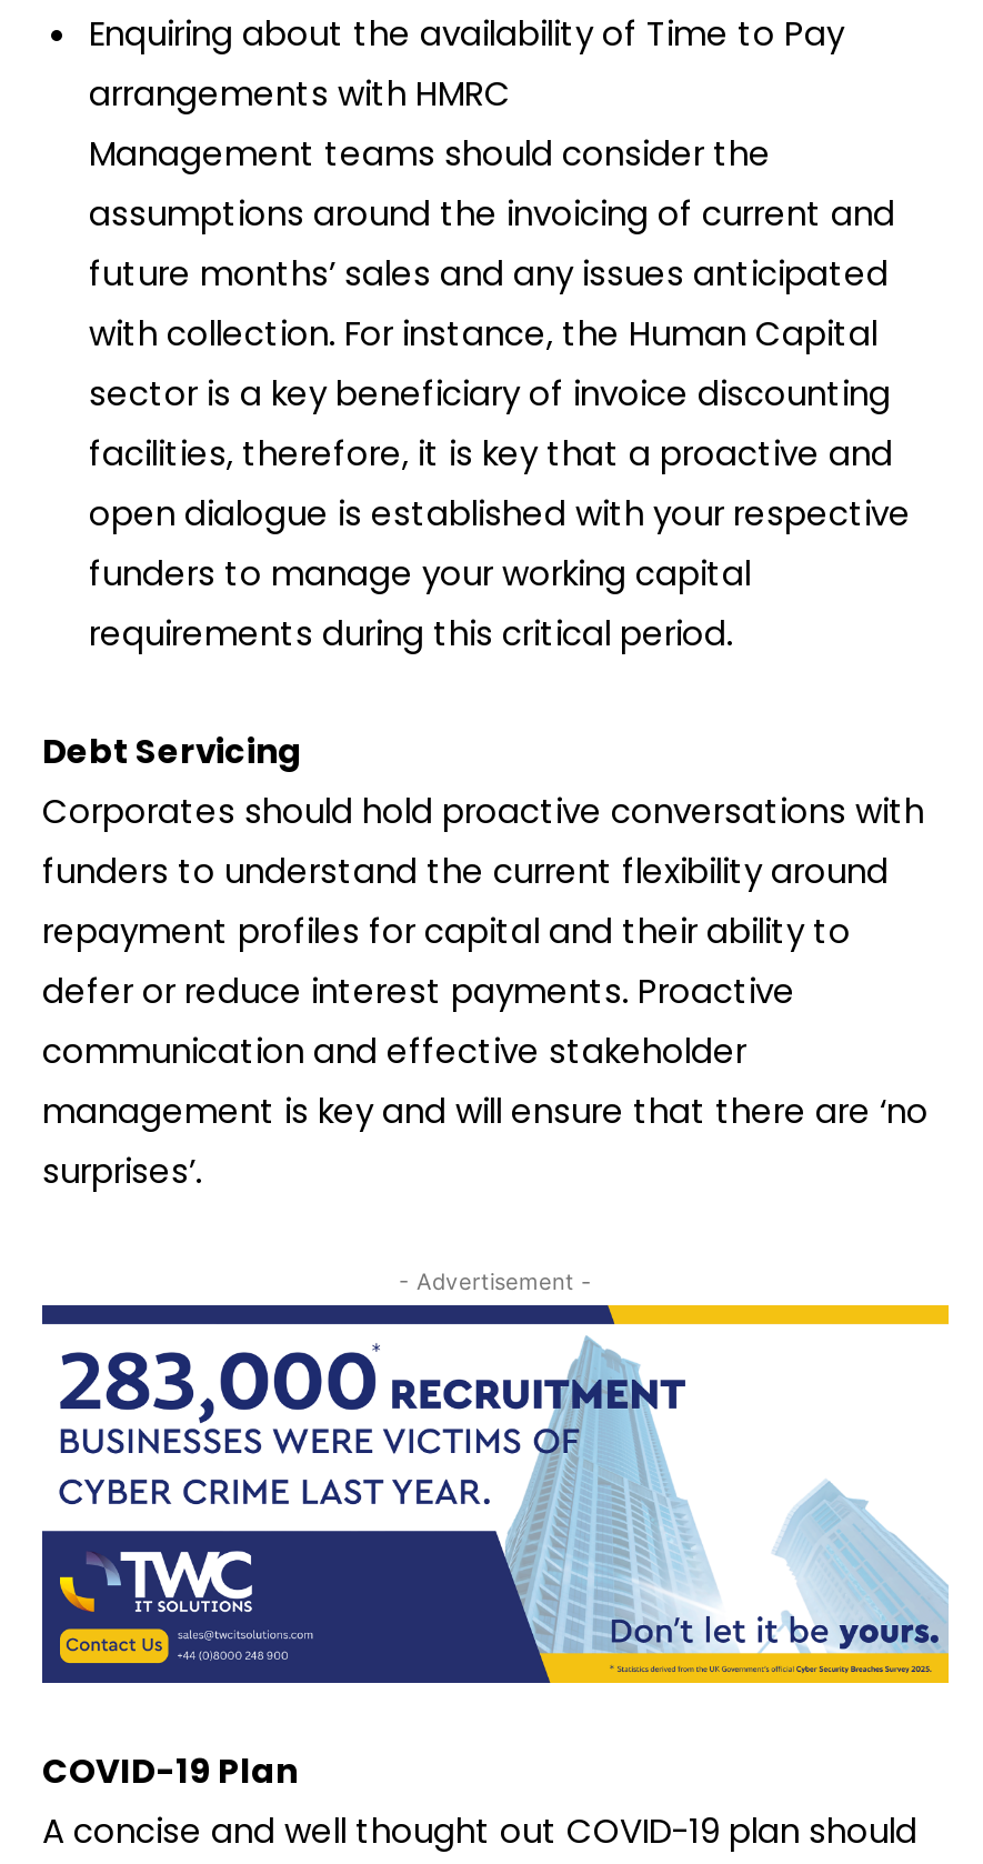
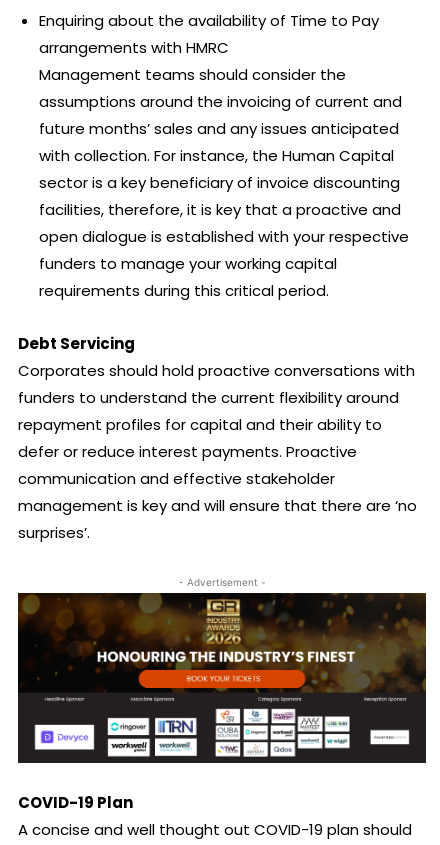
[40,1303,951,1685] [image] -> [17,592,427,764] [image]

